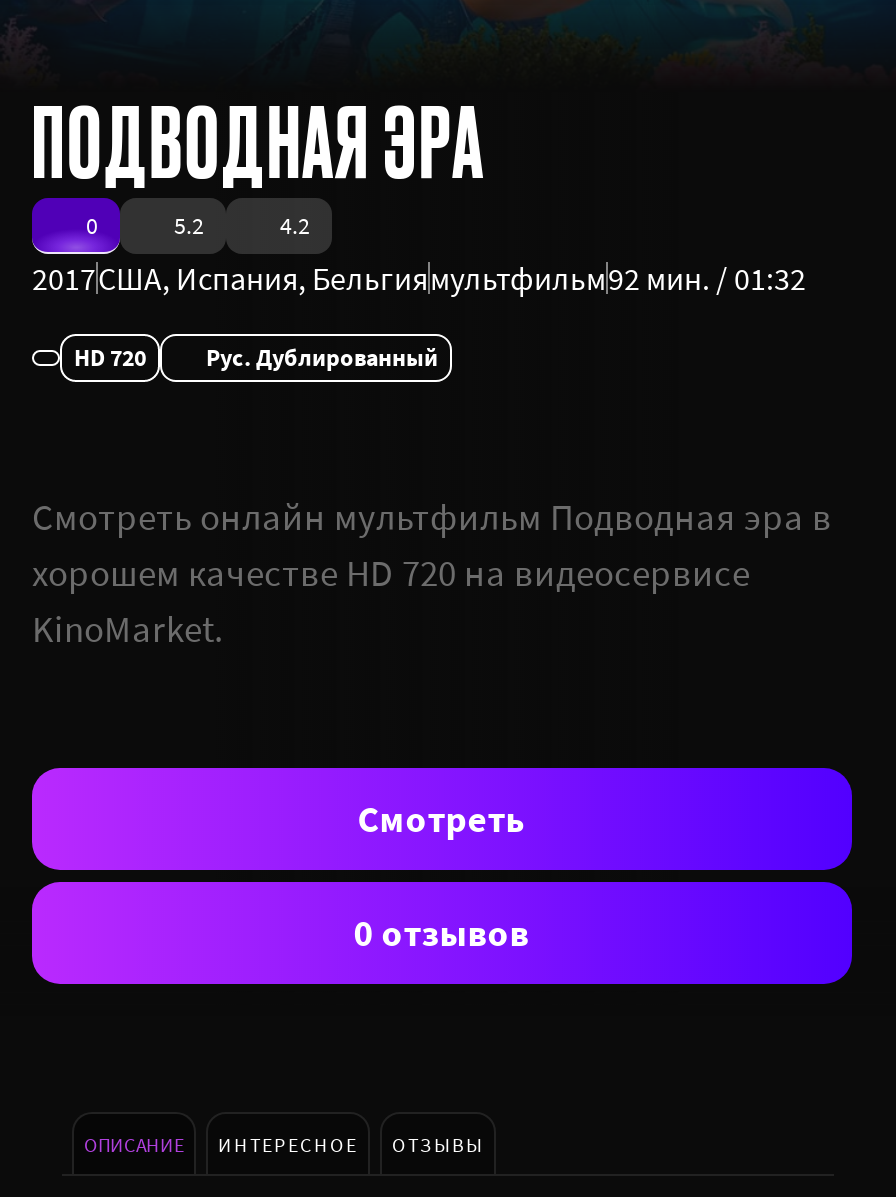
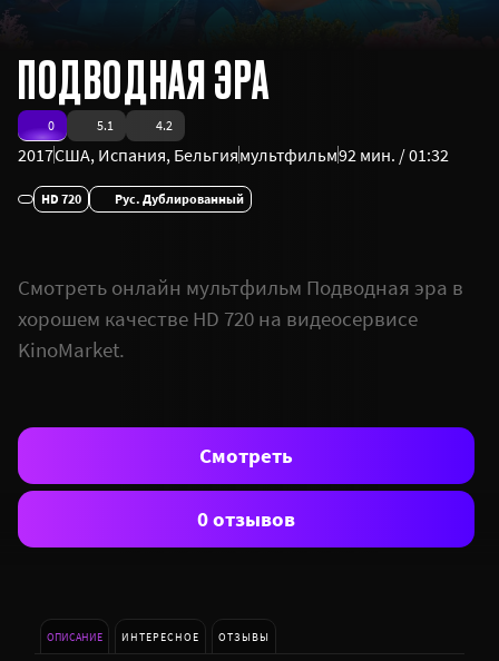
[174,210,204,240] 5.2 -> [97,117,114,134] 5.1

